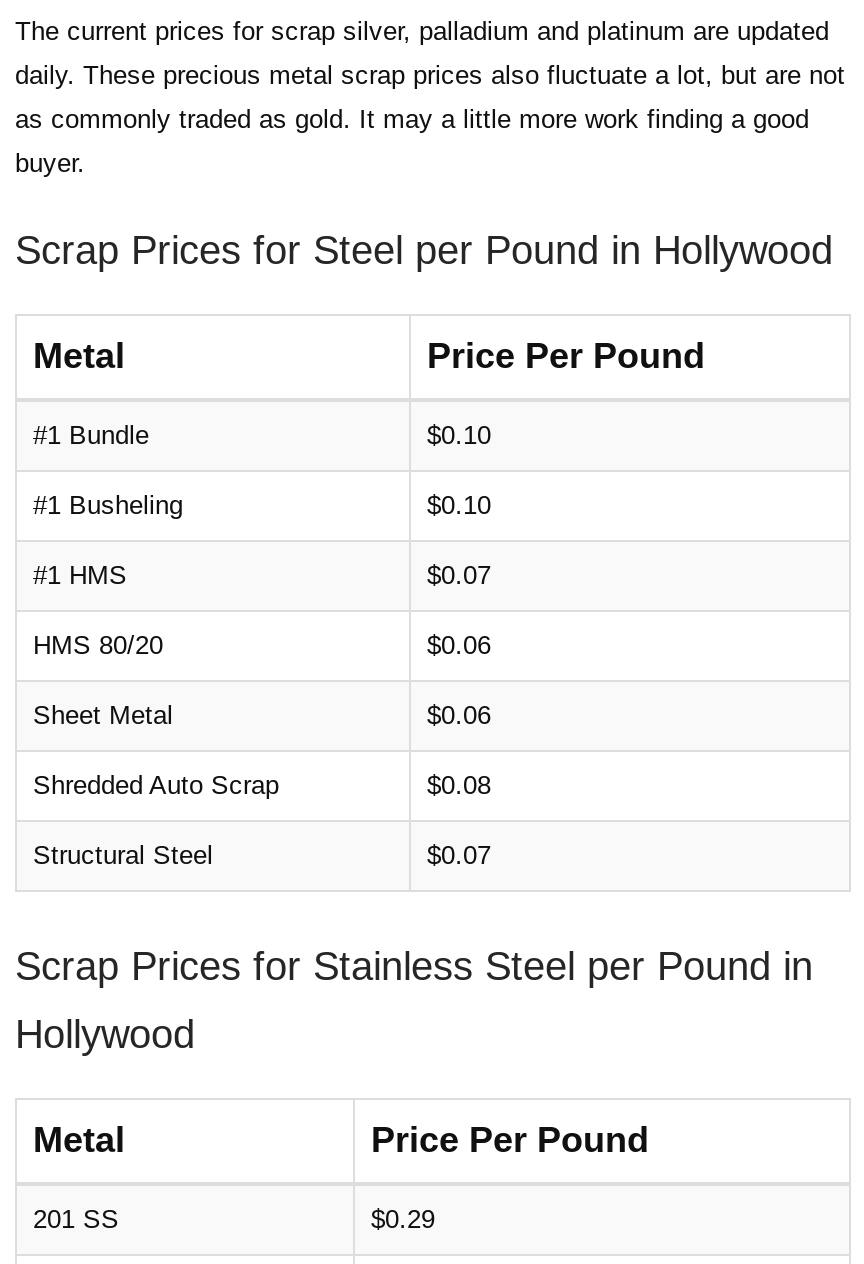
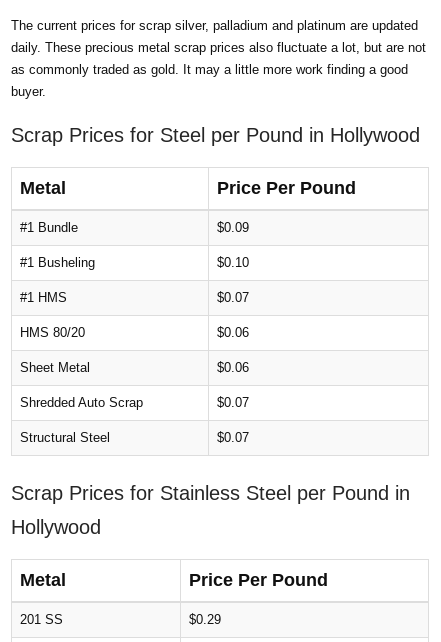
[427,420,491,450] $0.10 -> [217,220,249,235] $0.09
[427,770,491,800] $0.08 -> [217,395,249,410] $0.07

